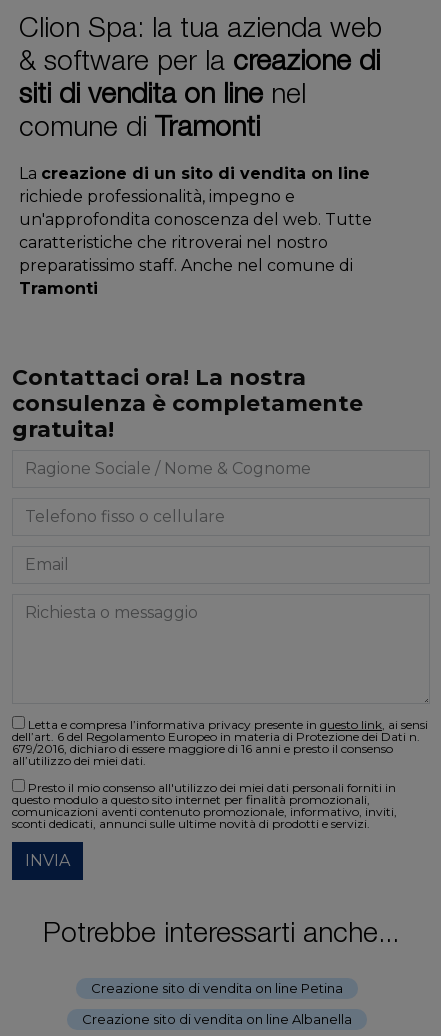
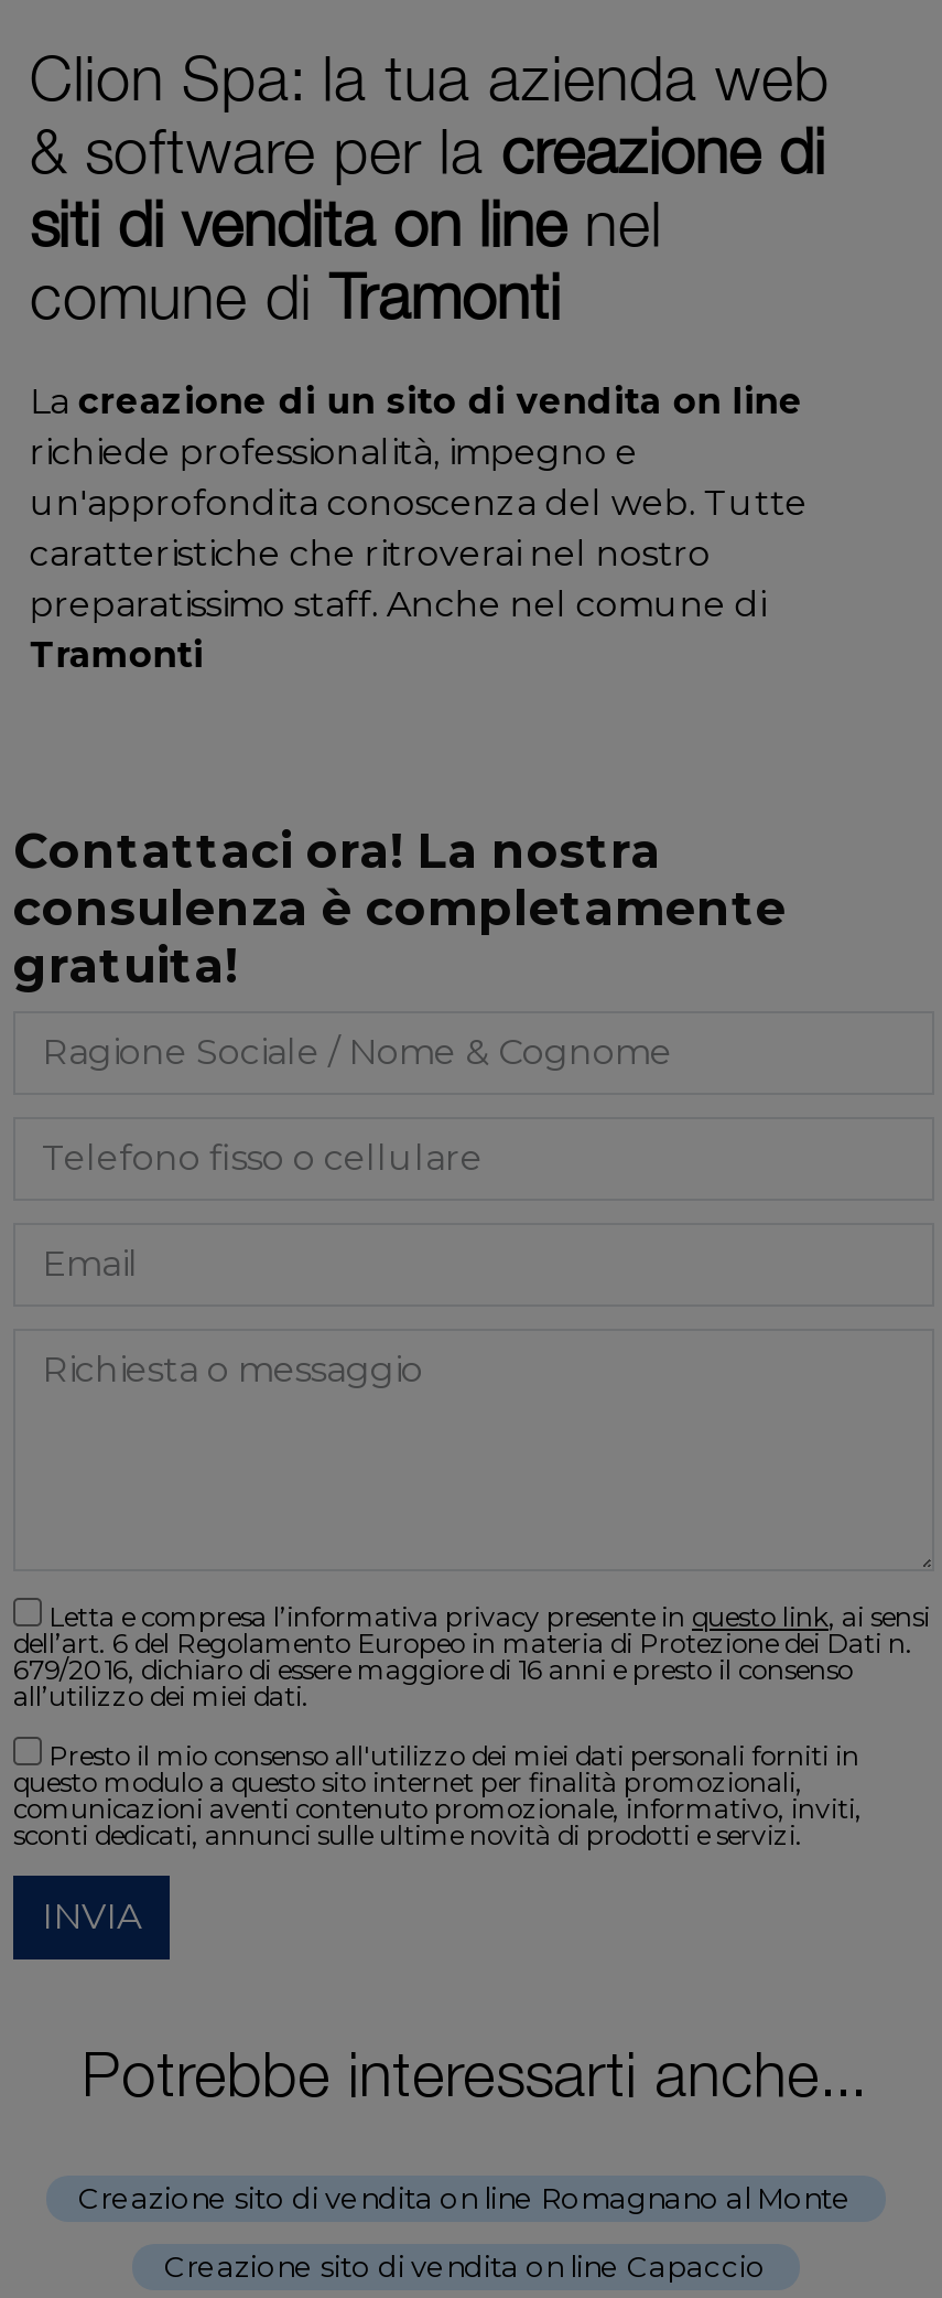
[91,980,343,996] Creazione sito di vendita on line Petina -> [78,2179,852,2214] Creazione sito di vendita on line Romagnano al Monte
[82,1011,352,1027] Creazione sito di vendita on line Albanella -> [164,2247,766,2283] Creazione sito di vendita on line Capaccio

